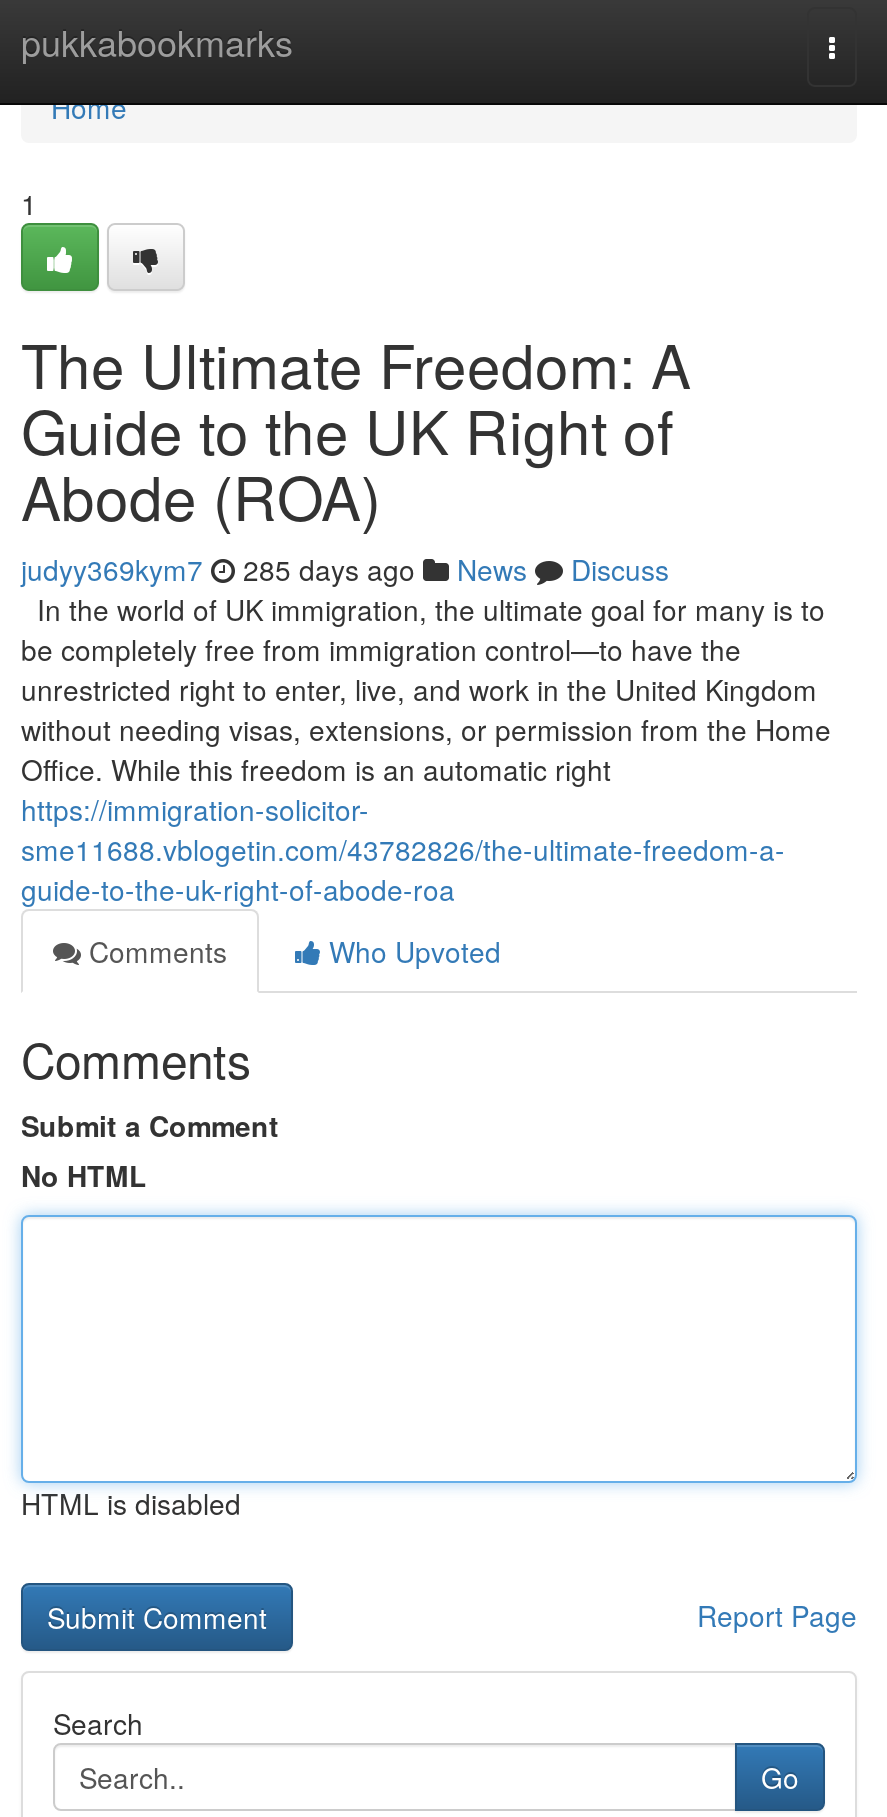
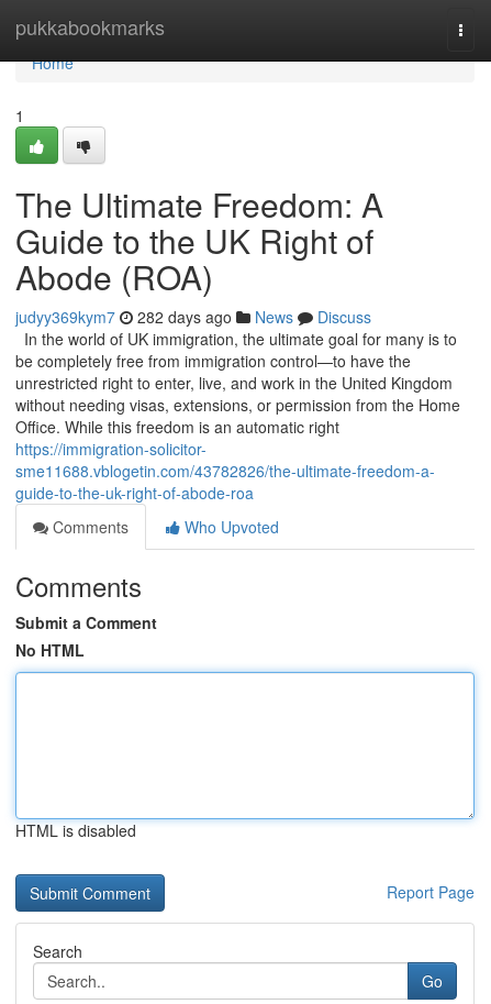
[21,549,669,589] judyy369kym7 285 days ago News Discuss -> [15,306,371,328] judyy369kym7 282 days ago News Discuss

